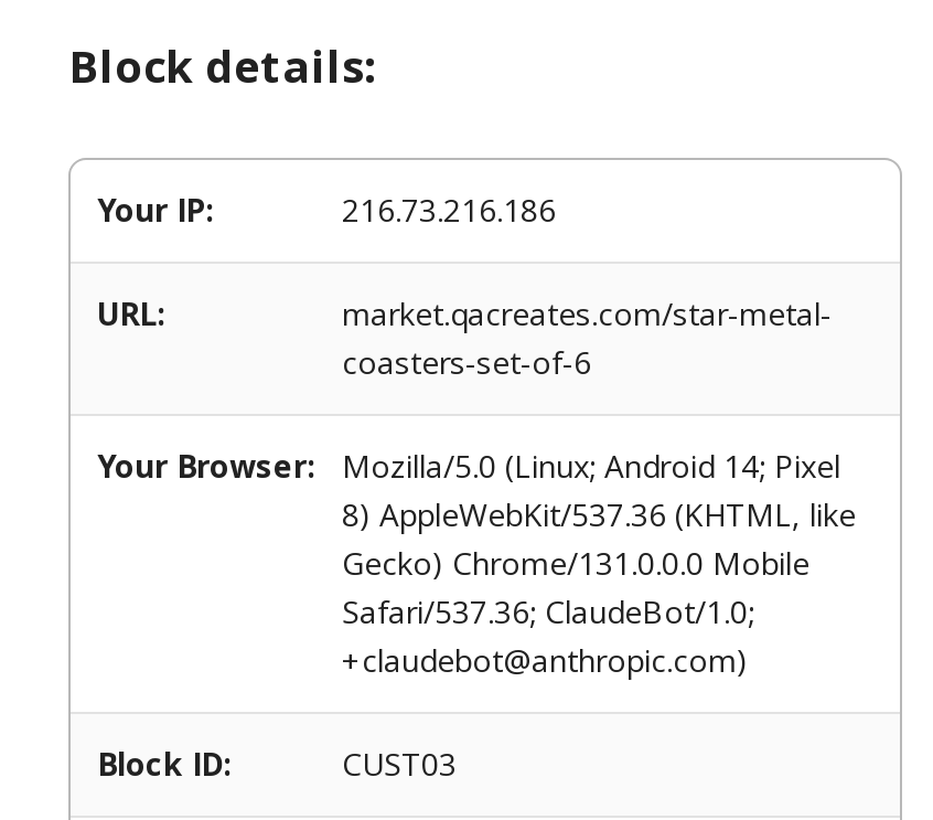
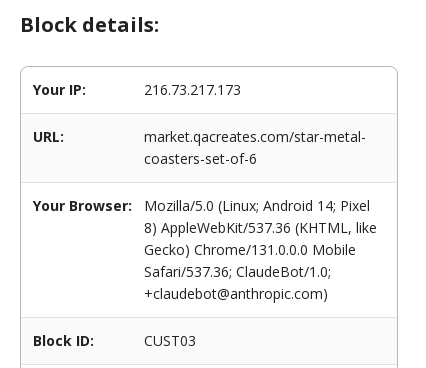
[342,189,556,231] 216.73.216.186 -> [144,80,241,99] 216.73.217.173

